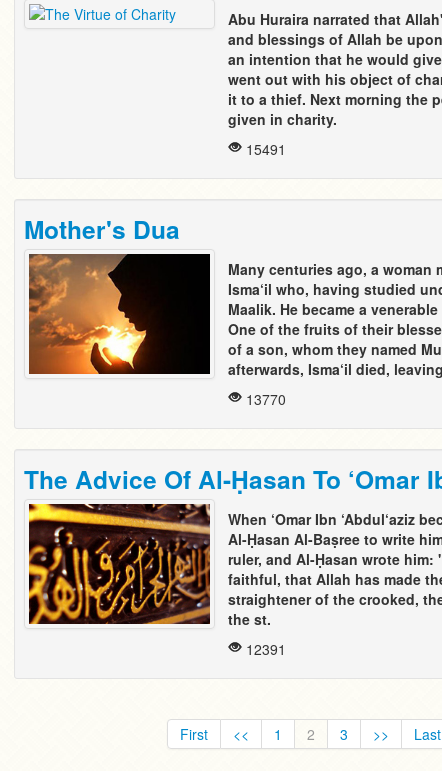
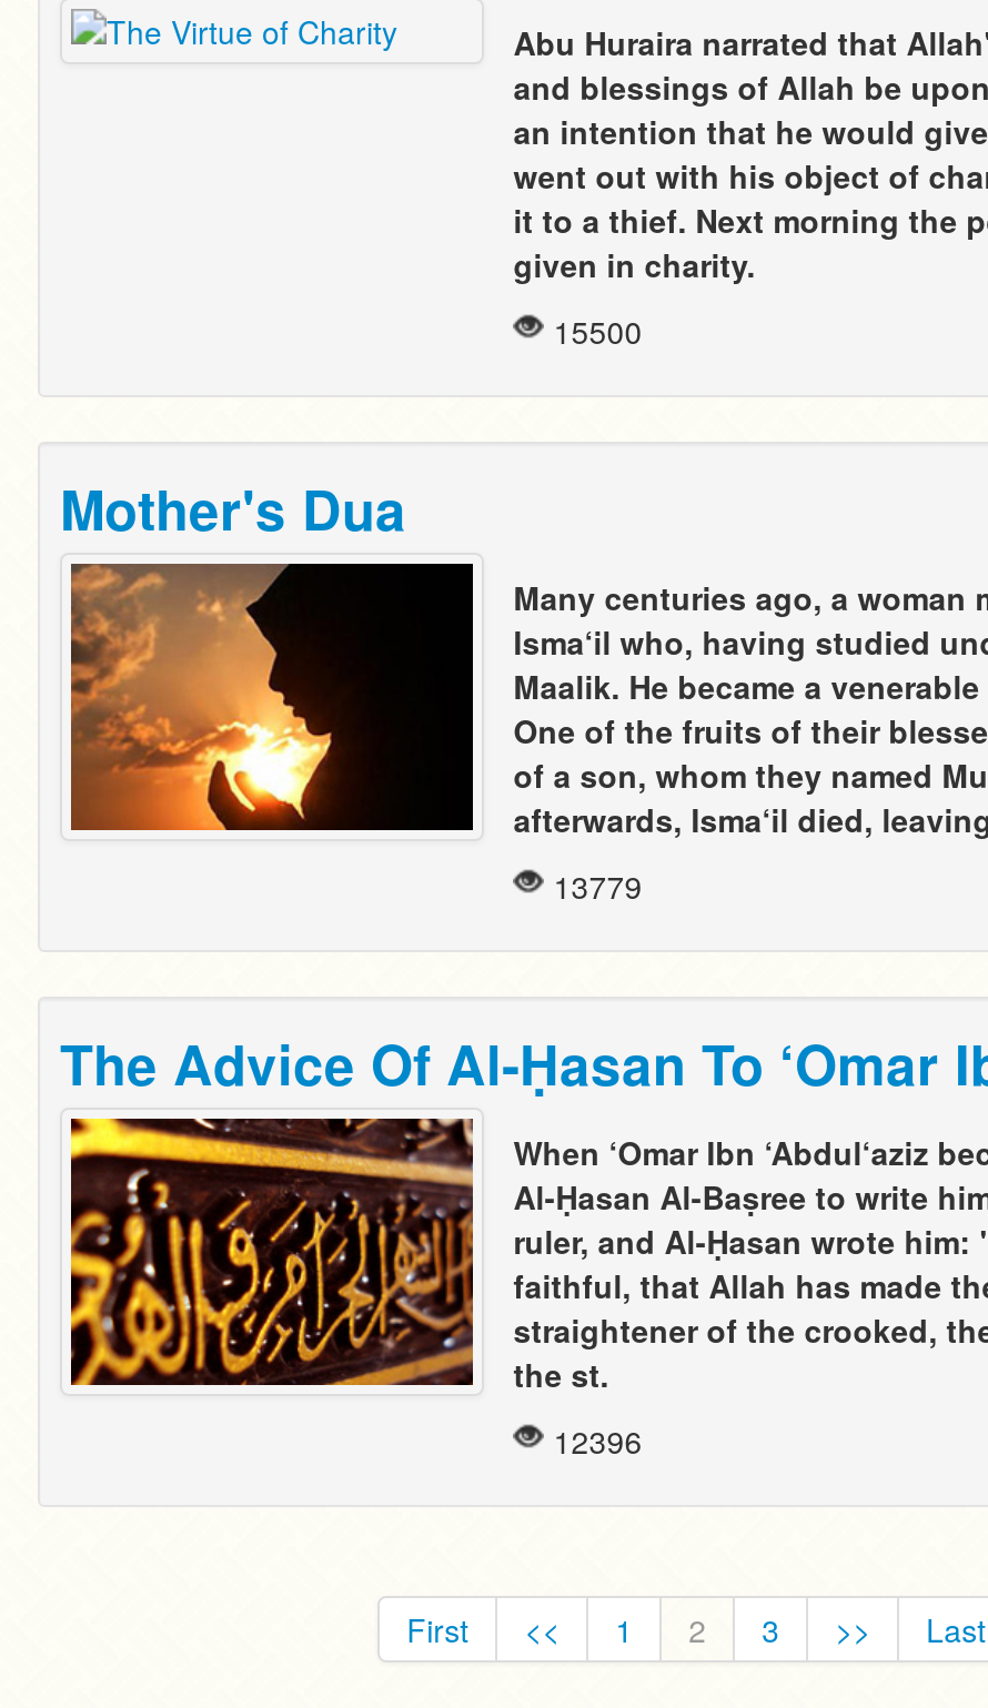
[242,139,286,159] 15491 -> [544,309,642,353] 15500
[242,389,286,409] 13770 -> [544,863,642,908] 13779
[242,639,286,659] 12391 -> [544,1418,642,1463] 12396

